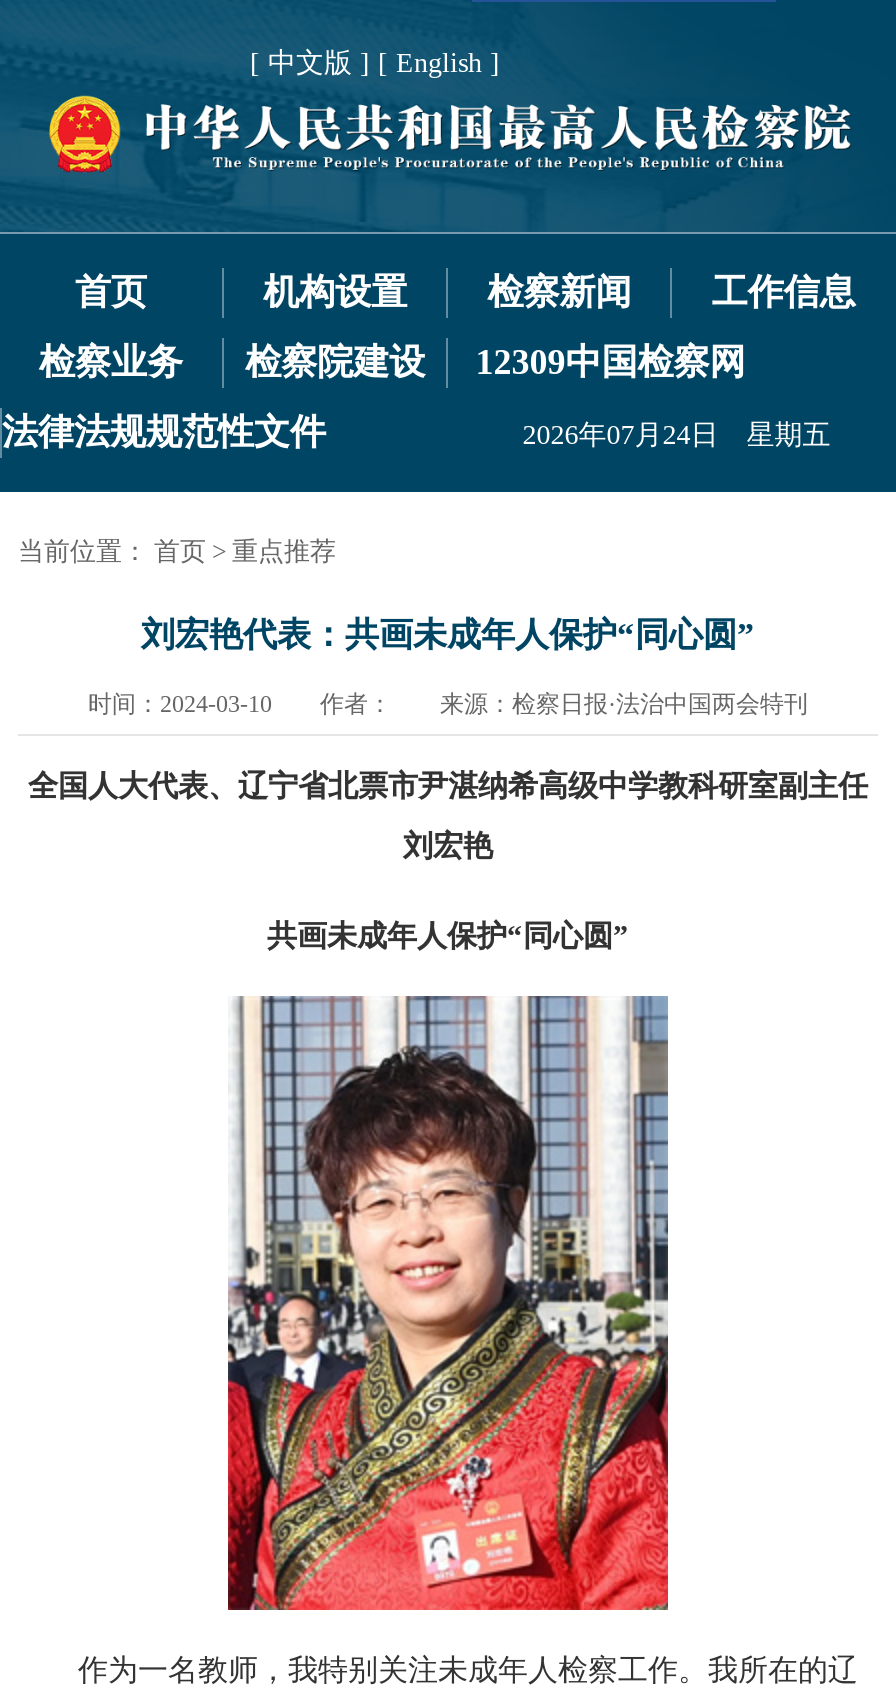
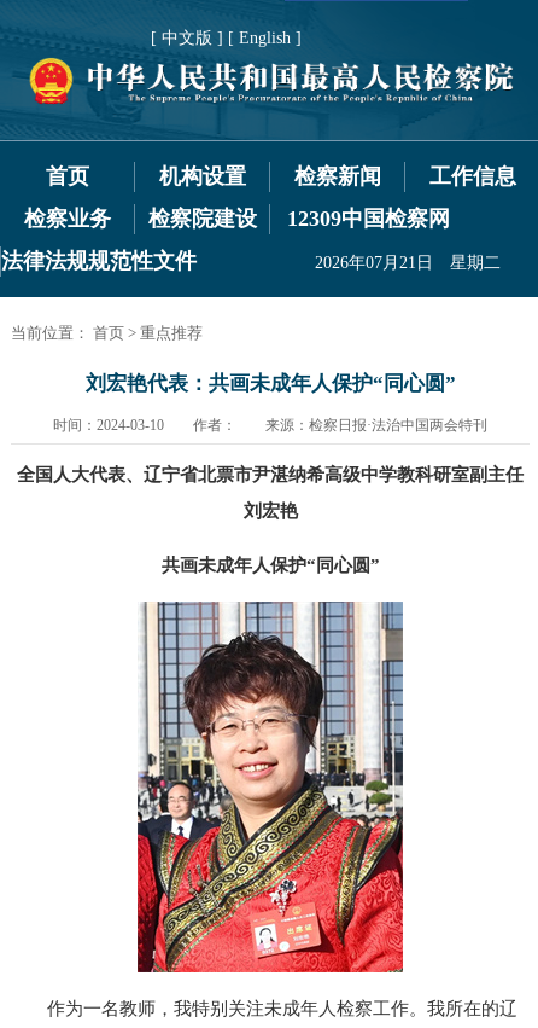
[522,420,830,450] 2026年07月24日 星期五 -> [315,254,501,272] 2026年07月21日 星期二

